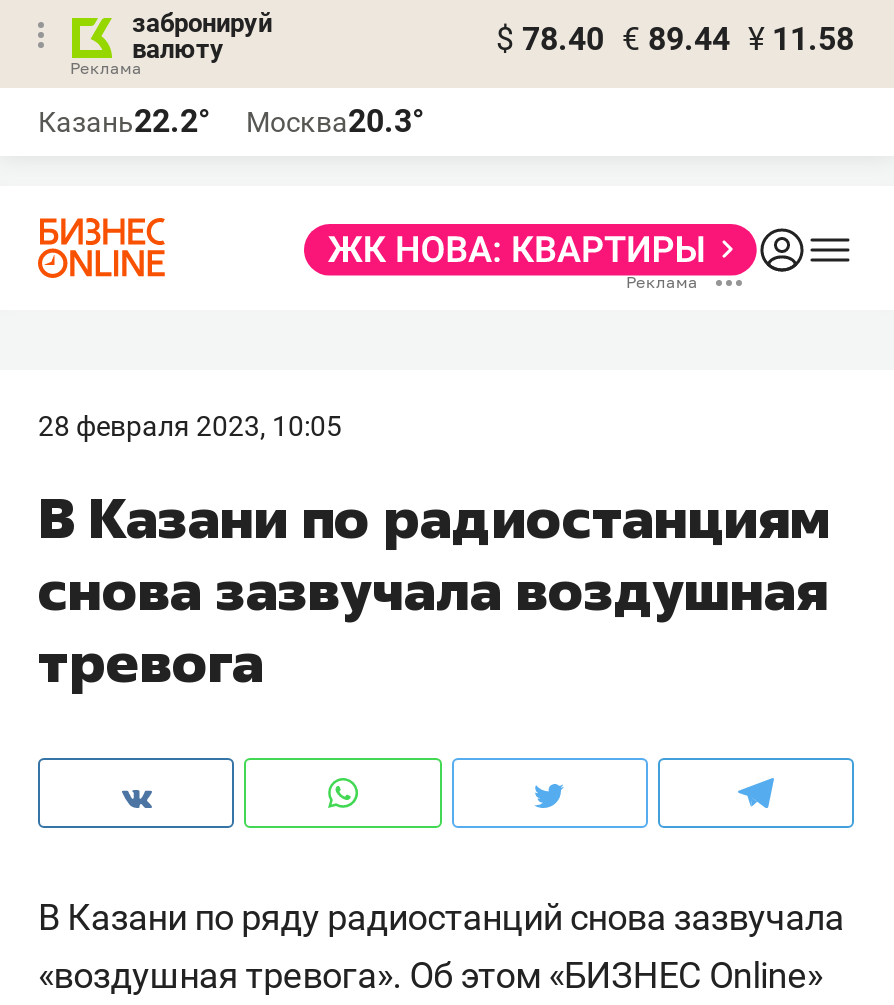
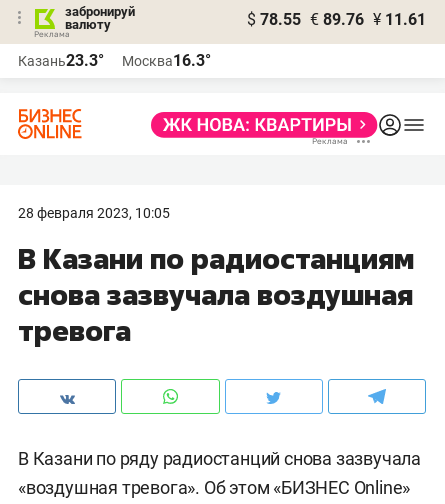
[496,20,854,58] $ 78.40 € 89.44 ¥ 11.58 -> [247,10,426,29] $ 78.55 € 89.76 ¥ 11.61
[38,102,210,140] Казань22.2° -> [18,51,104,70] Казань23.3°
[246,102,424,140] Москва20.3° -> [122,51,211,70] Москва16.3°

